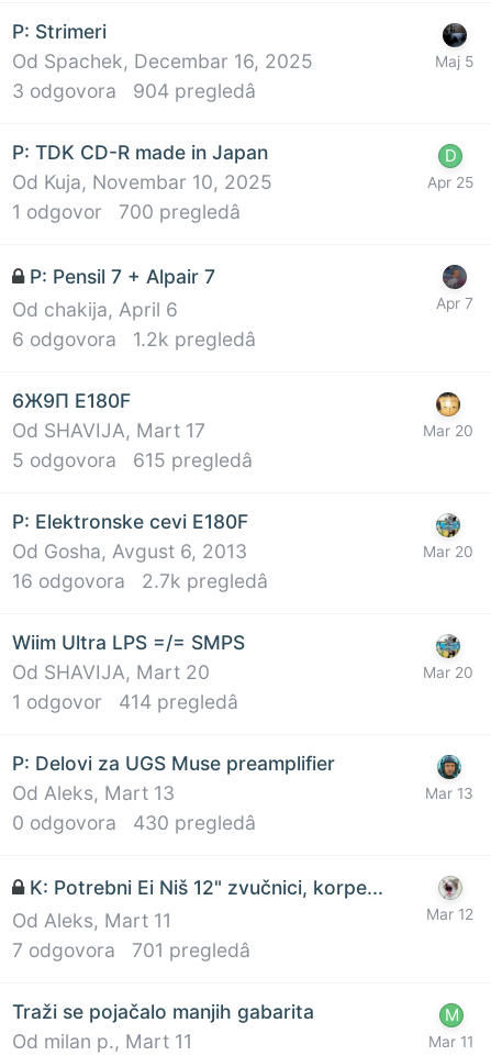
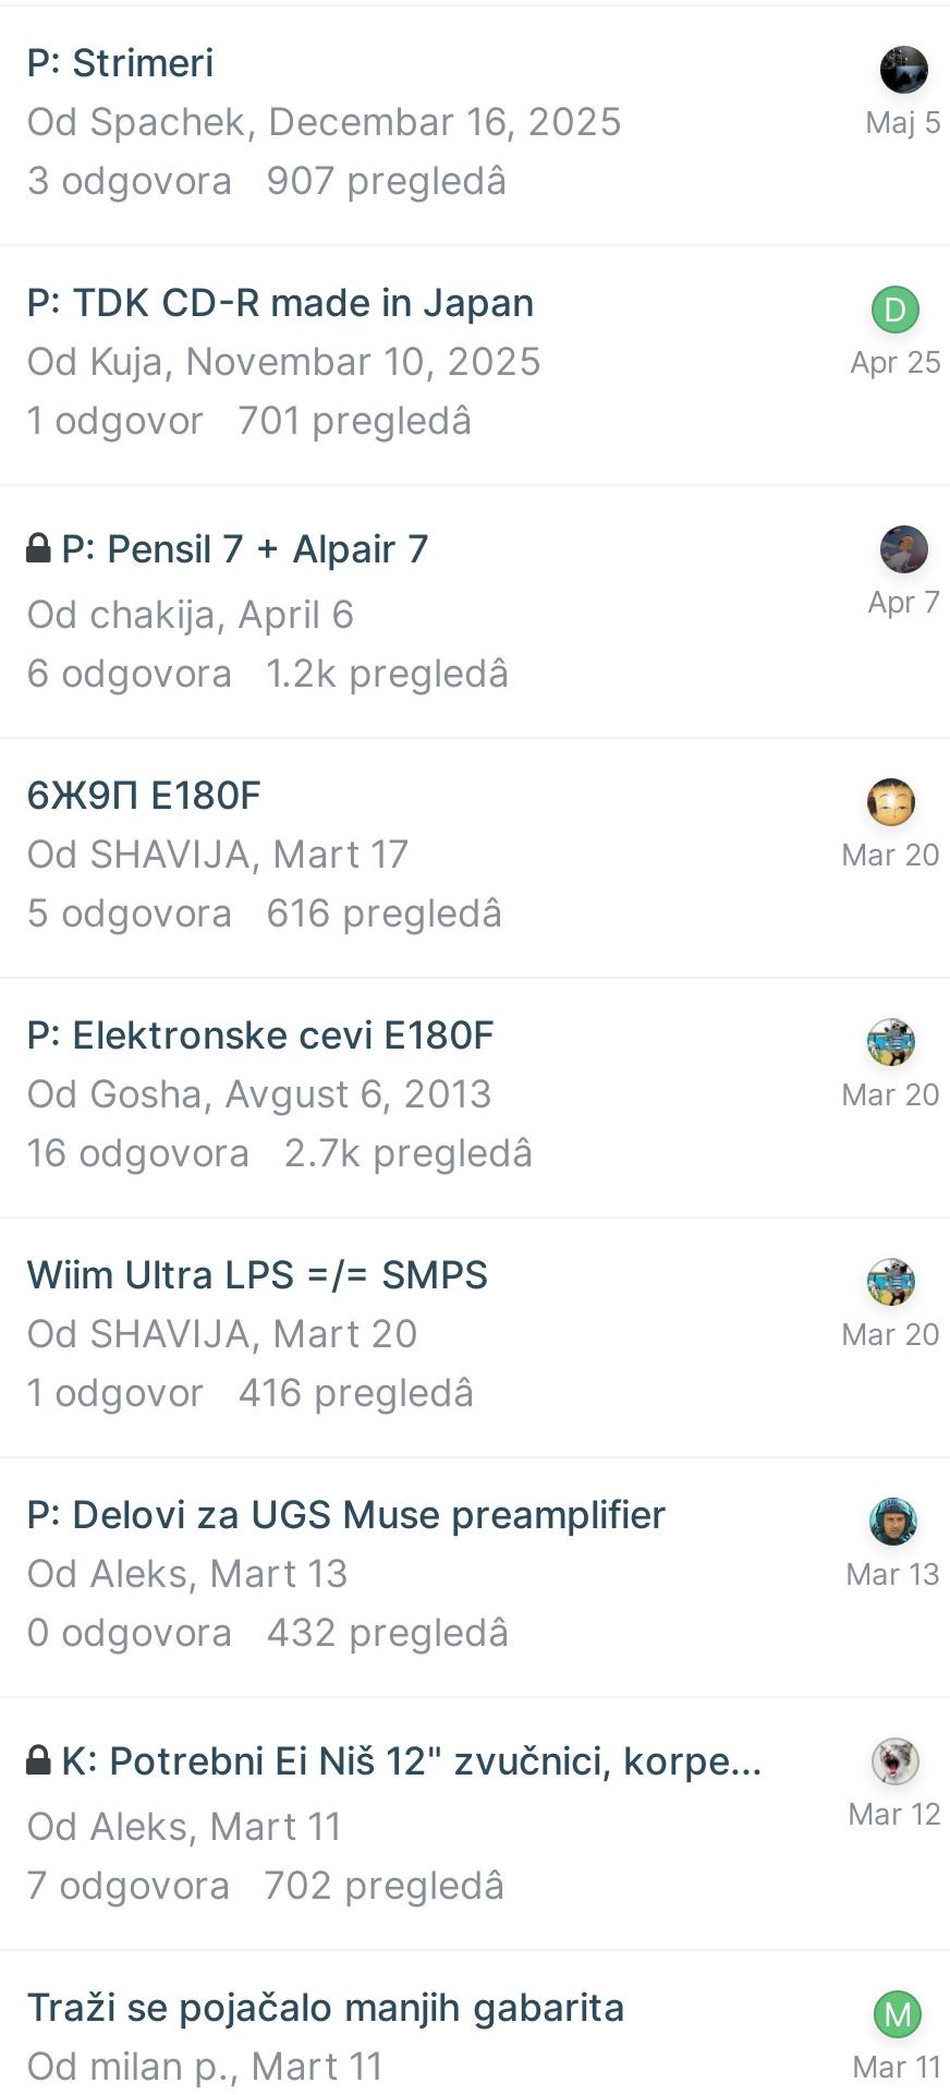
[12,79,256,102] 3 odgovora 904 pregledâ -> [26,156,508,202] 3 odgovora 907 pregledâ
[12,200,241,223] 1 odgovor 700 pregledâ -> [26,396,473,442] 1 odgovor 701 pregledâ
[12,448,253,471] 5 odgovora 615 pregledâ -> [26,889,503,935] 5 odgovora 616 pregledâ
[12,690,238,713] 1 odgovor 414 pregledâ -> [26,1368,475,1414] 1 odgovor 416 pregledâ
[12,811,256,834] 0 odgovora 430 pregledâ -> [26,1608,510,1654] 0 odgovora 432 pregledâ
[12,938,250,961] 7 odgovora 701 pregledâ -> [26,1861,506,1907] 7 odgovora 702 pregledâ

